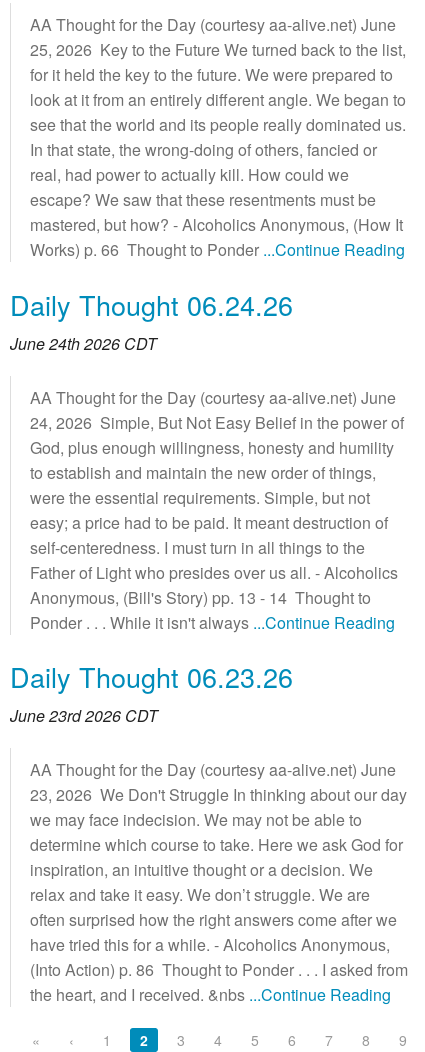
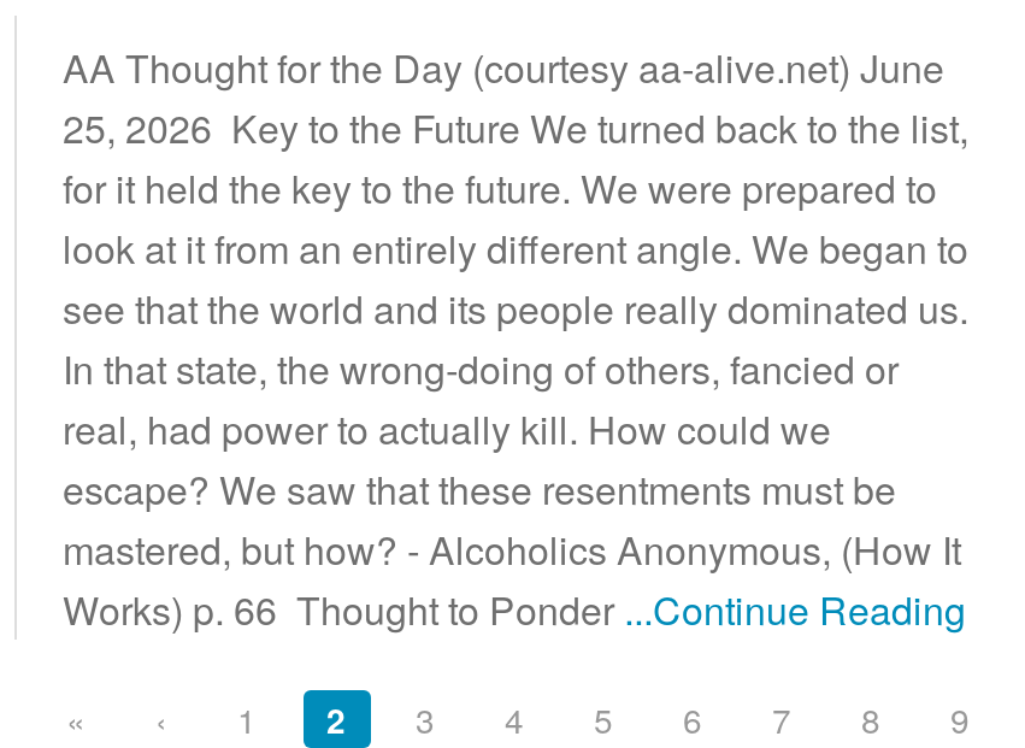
[10,285,408,1006] Daily Thought 06.24.26 | June 24th 2026 CDT | AA Thought for the Day (courtesy aa-alive.net) June | 24, 2026 Simple, But Not Easy Belief in the power of | God, plus enough willingness, honesty and humility | to establish and maintain the new order of things, | were the essential requirements. Simple, but not | easy; a price had to be paid. It meant destruction of | self-centeredness. I must turn in all things to the | Father of Light who presides over us all. - Alcoholics | Anonymous, (Bill's Story) pp. 13 - 14 Thought to | Ponder . . . While it isn't always...Continue Reading | Daily Thought 06.23.26 | June 23rd 2026 CDT | AA Thought for the Day (courtesy aa-alive.net) June | 23, 2026 We Don't Struggle In thinking about our day | we may face indecision. We may not be able to | determine which course to take. Here we ask God for | inspiration, an intuitive thought or a decision. We | relax and take it easy. We don’t struggle. We are | often surprised how the right answers come after we | have tried this for a while. - Alcoholics Anonymous, | (Into Action) p. 86 Thought to Ponder . . . I asked from | the heart, and I received. &nbs...Continue Reading -> none

